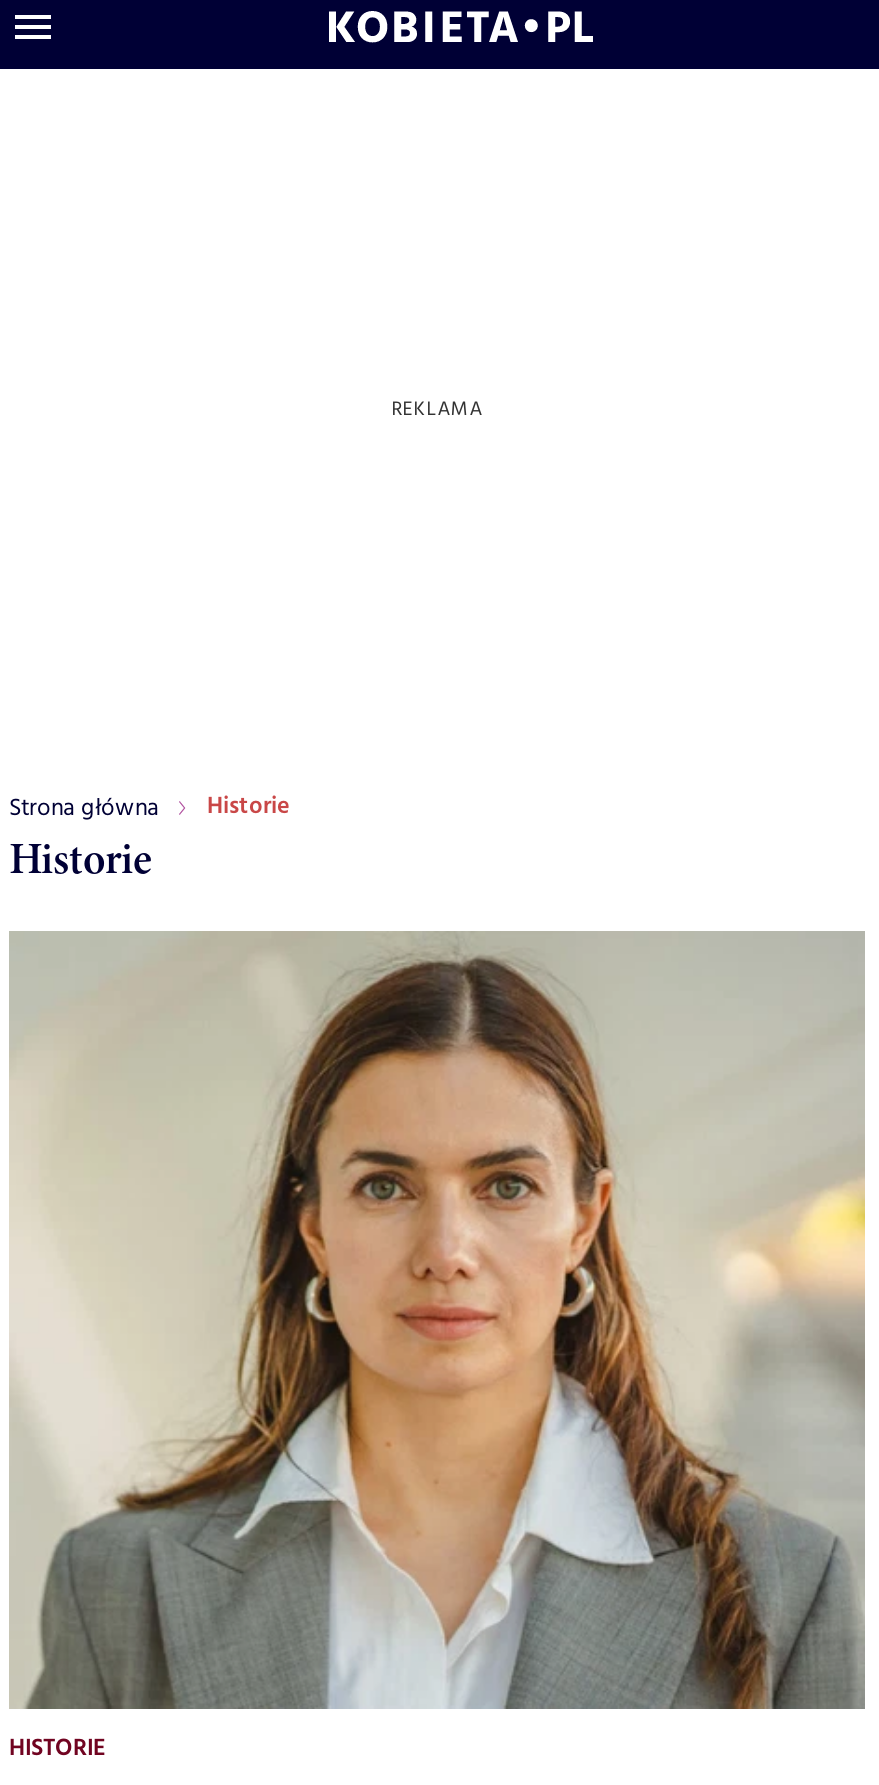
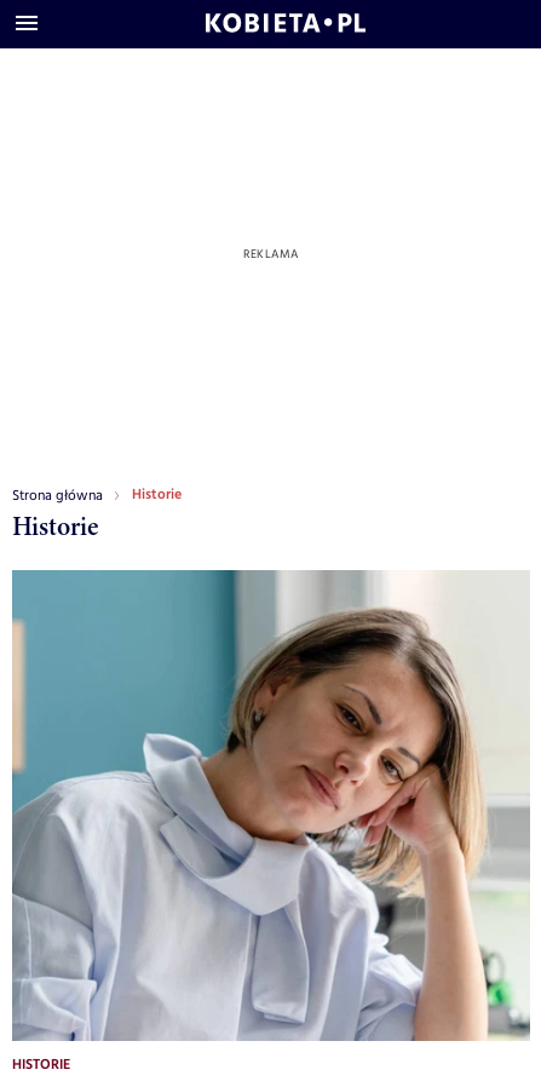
[9,931,865,1711] [image] -> [11,569,529,1041] [image]

